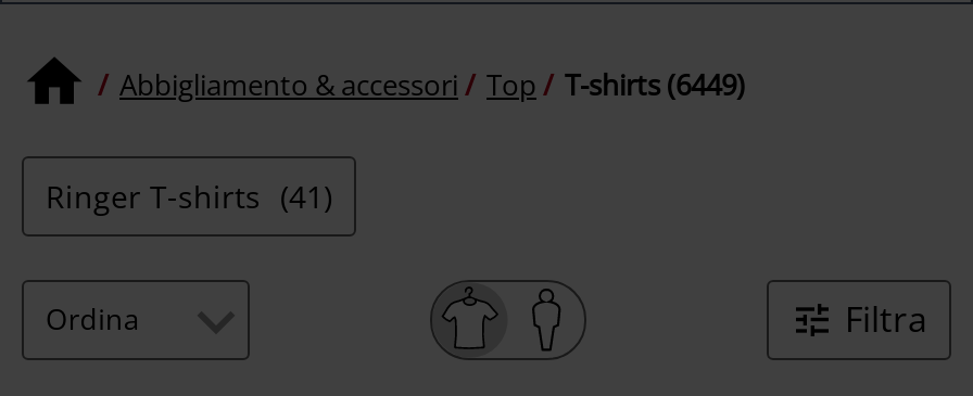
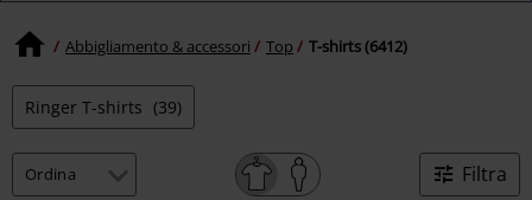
[119,65,745,104] Abbigliamento & accessori Top T-shirts (6449) -> [65,36,407,57] Abbigliamento & accessori Top T-shirts (6412)
[46,175,332,216] Ringer T-shirts (41) -> [25,95,182,118] Ringer T-shirts (39)

